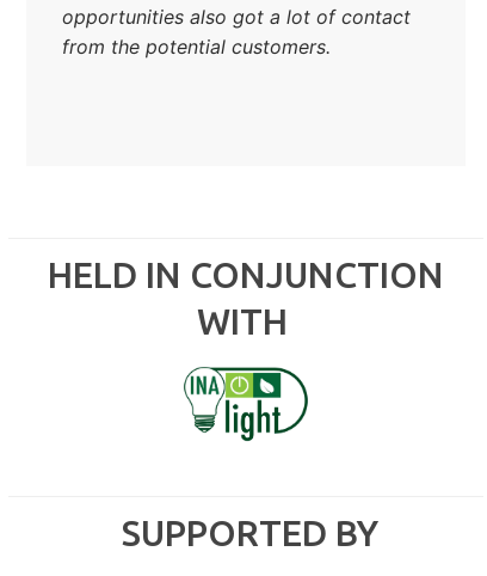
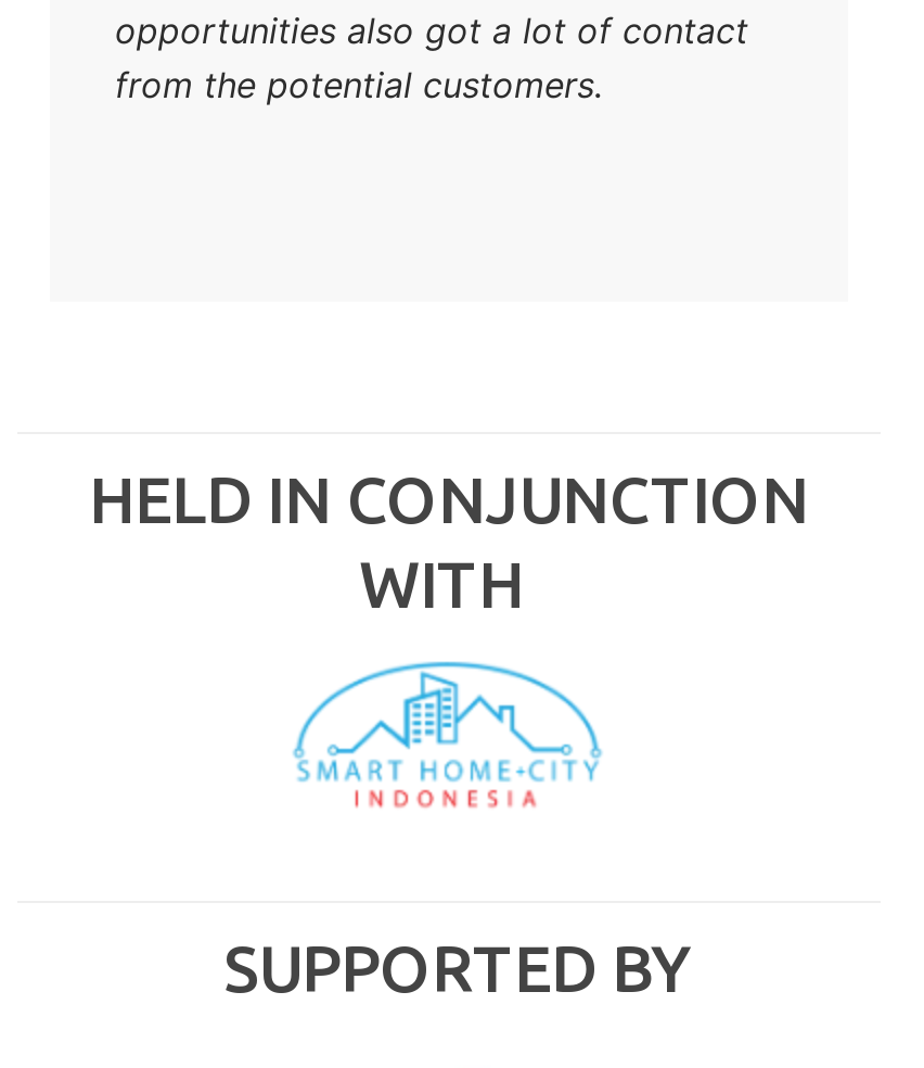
[161,364,329,445] [image] -> [291,660,603,810] [image]

